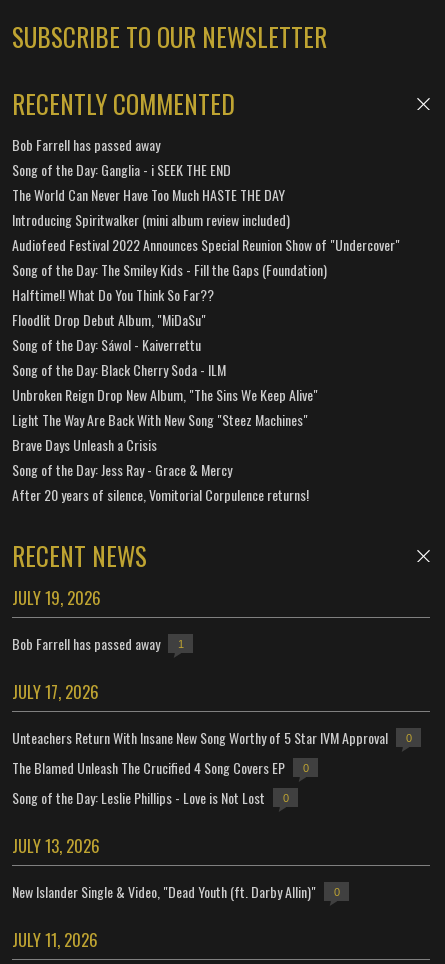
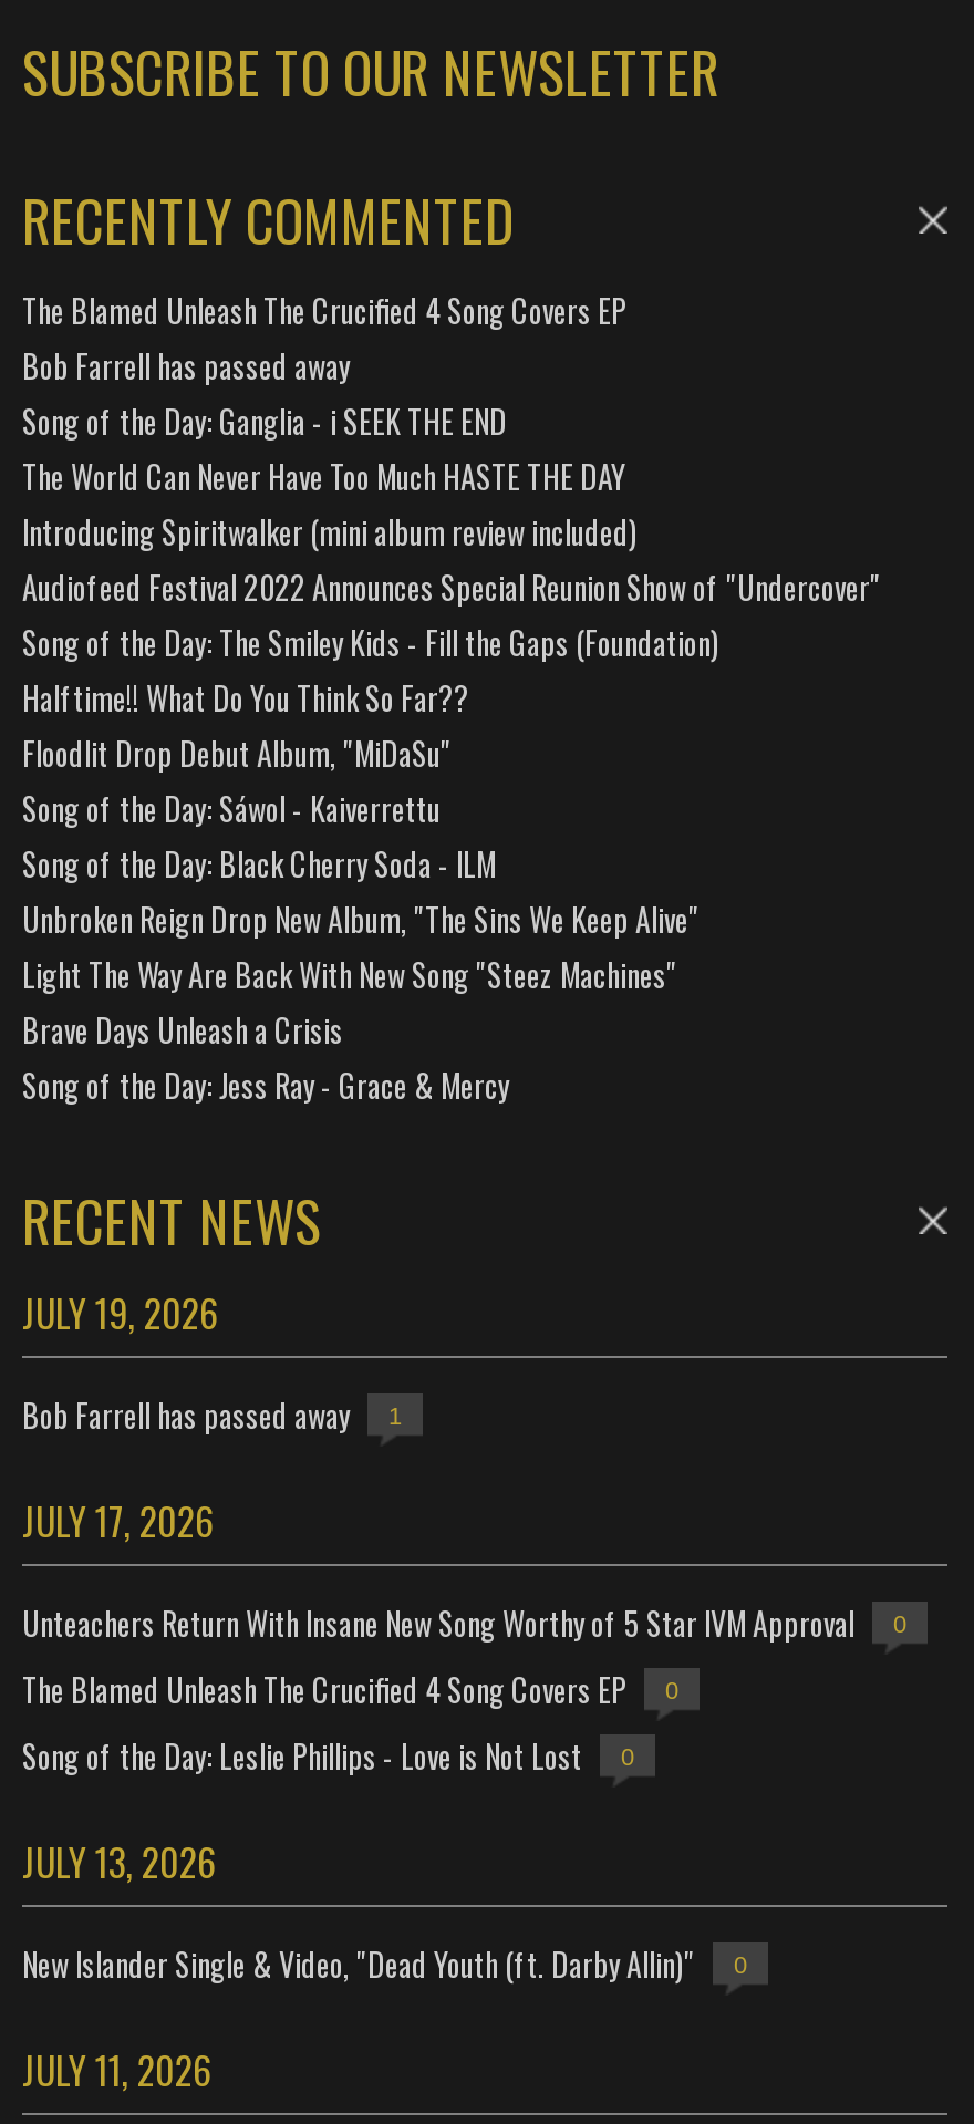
none -> [22,287,626,334] The Blamed Unleash The Crucified 4 Song Covers EP
moved [12,134,400,480] -> [22,343,881,1109]: Bob Farrell has passed away | Song of the Day: Ganglia - i SEEK THE END | The World Can Never Have Too Much HASTE THE DAY | ... | Brave Days Unleash a Crisis | Song of the Day: Jess Ray - Grace & Mercy
[12,484,309,505] After 20 years of silence, Vomitorial Corpulence returns! -> none

